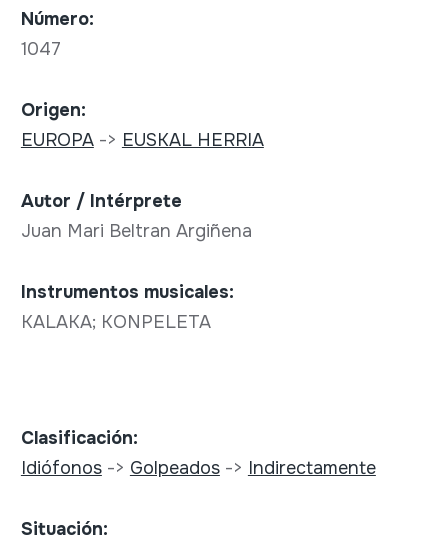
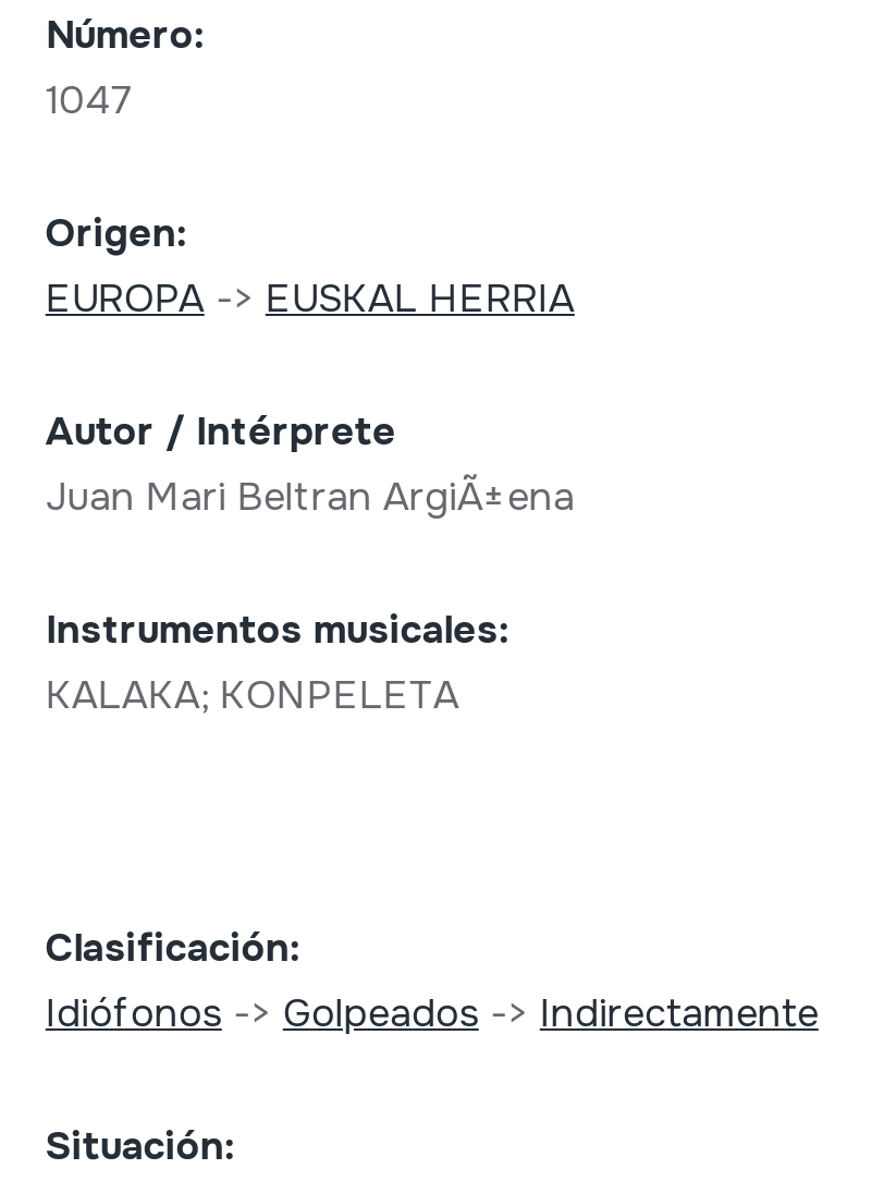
[21,220,257,242] Juan Mari Beltran Argiñena -> [46,473,586,521] Juan Mari Beltran ArgiÃ±ena

